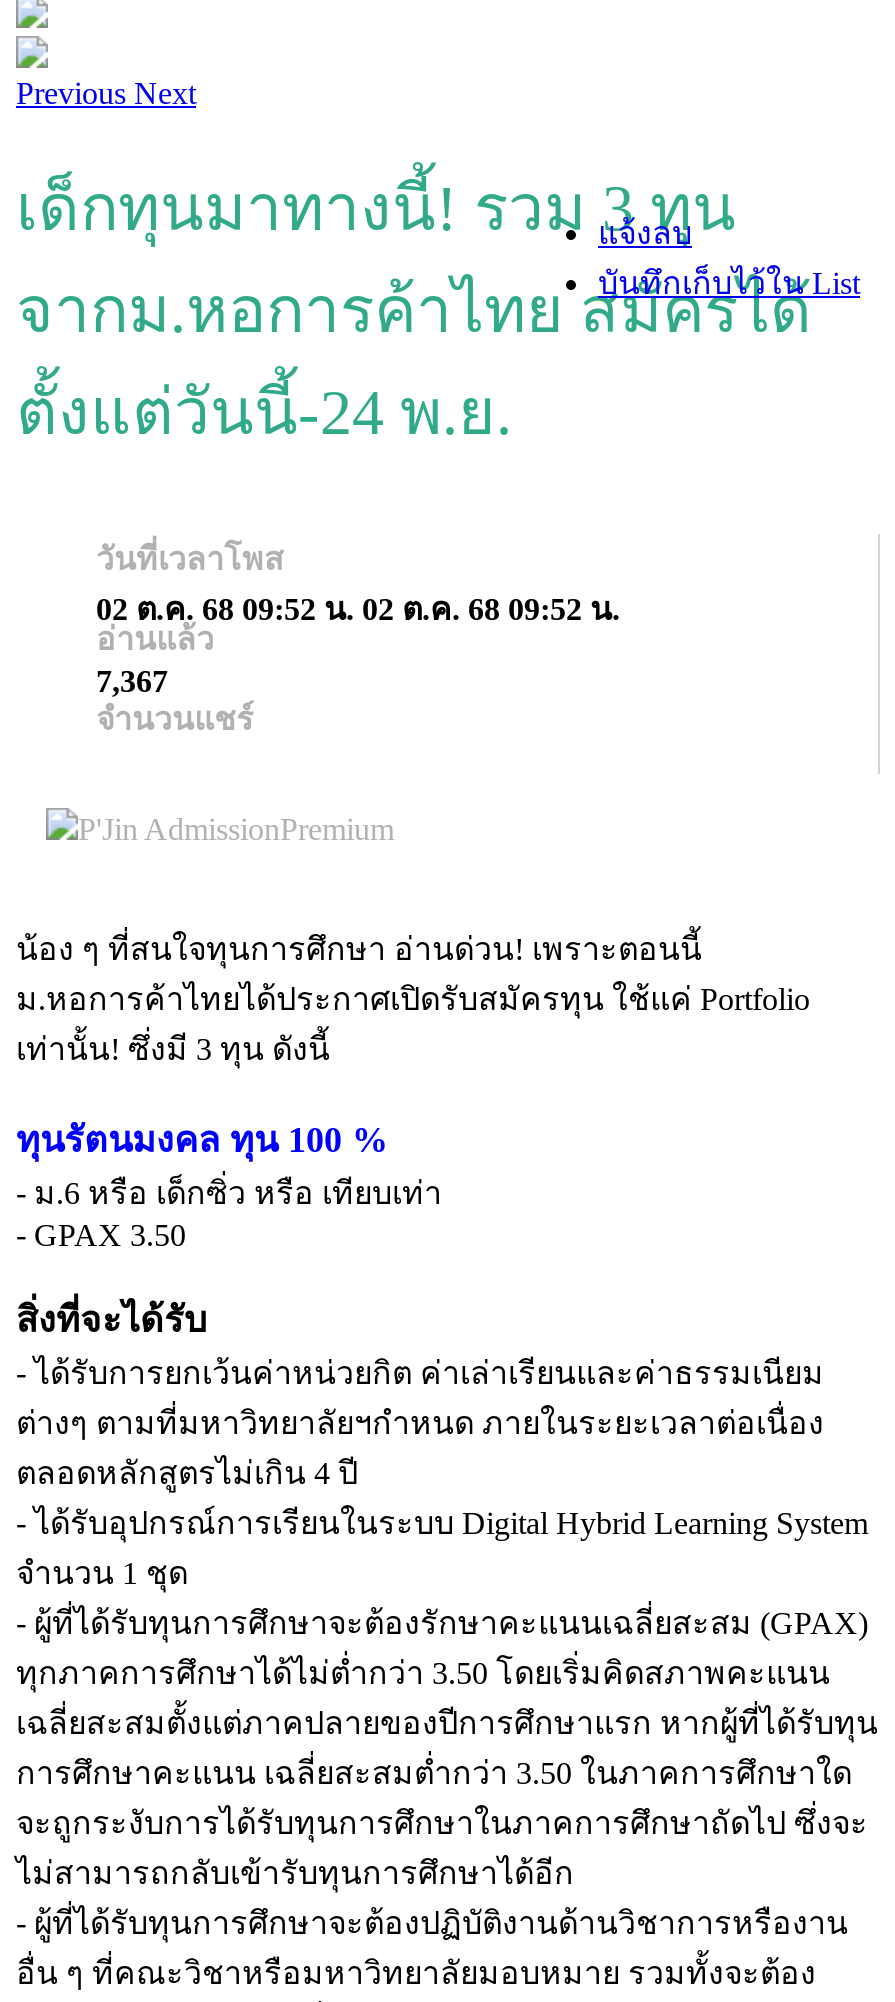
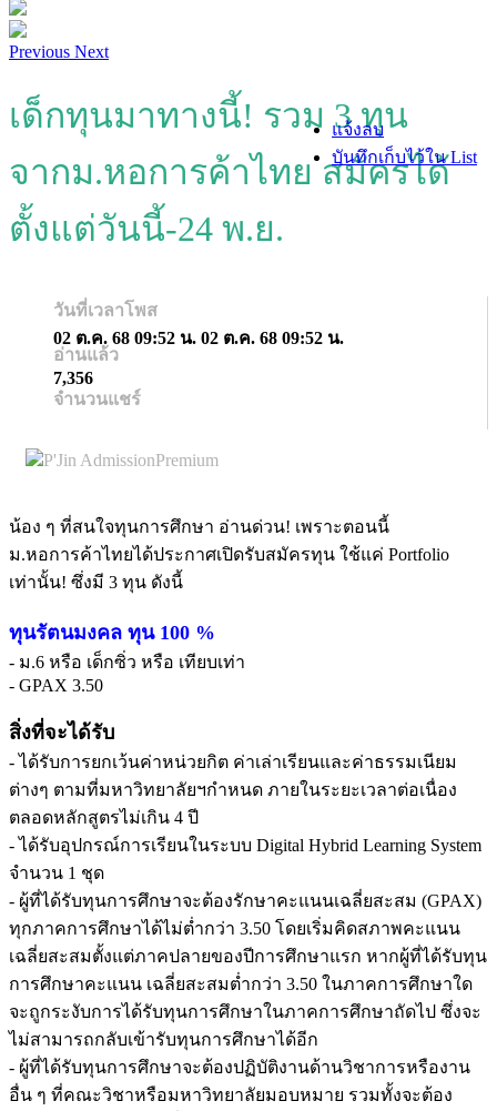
[96,664,168,698] 7,367 -> [53,369,93,388] 7,356

